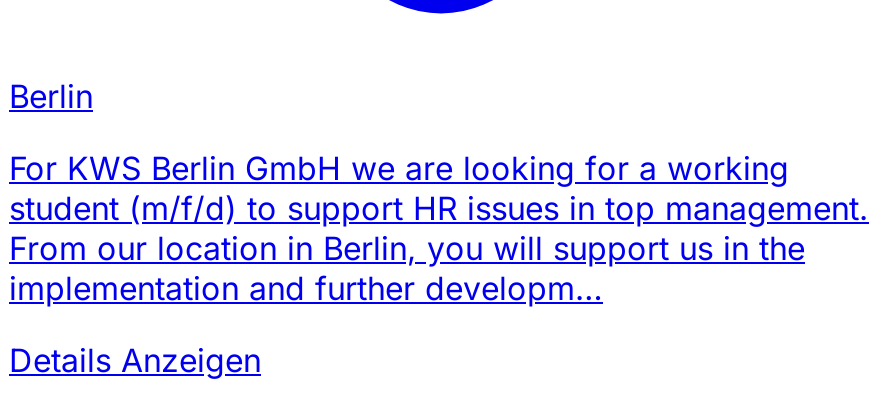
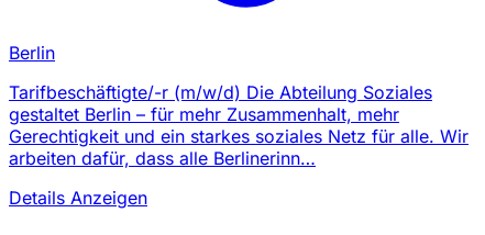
[9,147,869,307] For KWS Berlin GmbH we are looking for a working | student (m/f/d) to support HR issues in top management. | From our location in Berlin, you will support us in the | implementation and further developm… -> [9,81,469,169] Tarifbeschäftigte/-r (m/w/d) Die Abteilung Soziales | gestaltet Berlin – für mehr Zusammenhalt, mehr | Gerechtigkeit und ein starkes soziales Netz für alle. Wir | arbeiten dafür, dass alle Berlinerinn…

